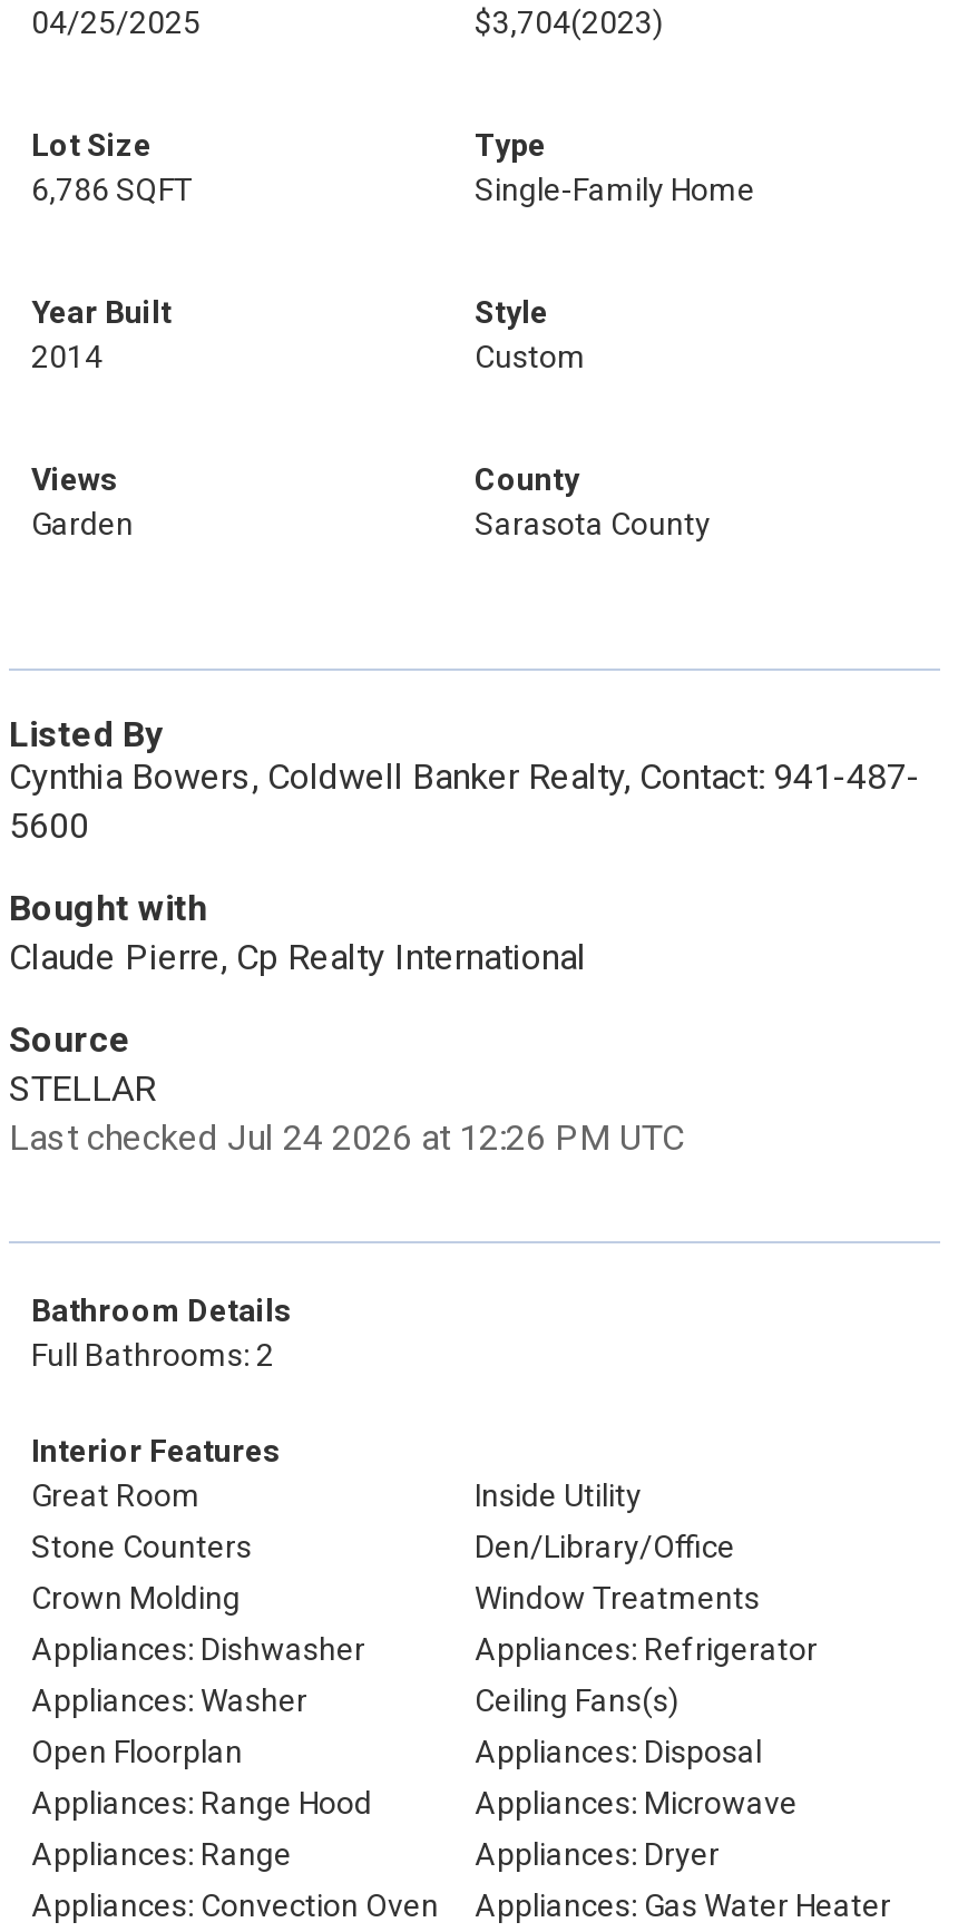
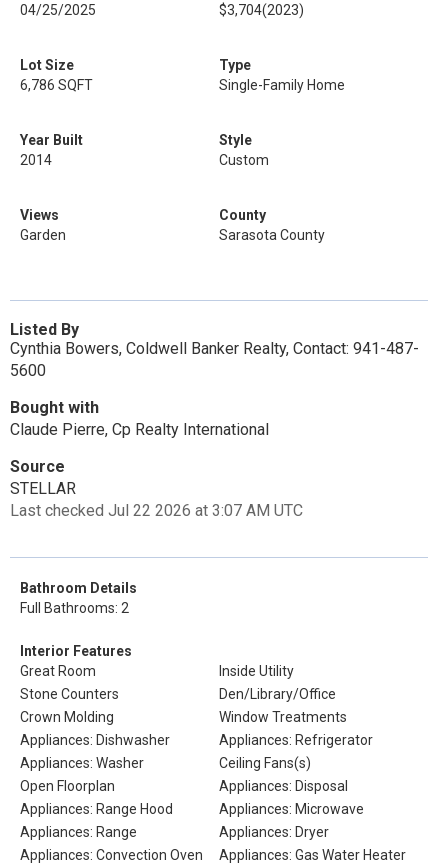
[9,1116,684,1159] Last checked Jul 24 2026 at 12:26 PM UTC -> [10,501,303,520] Last checked Jul 22 2026 at 3:07 AM UTC

